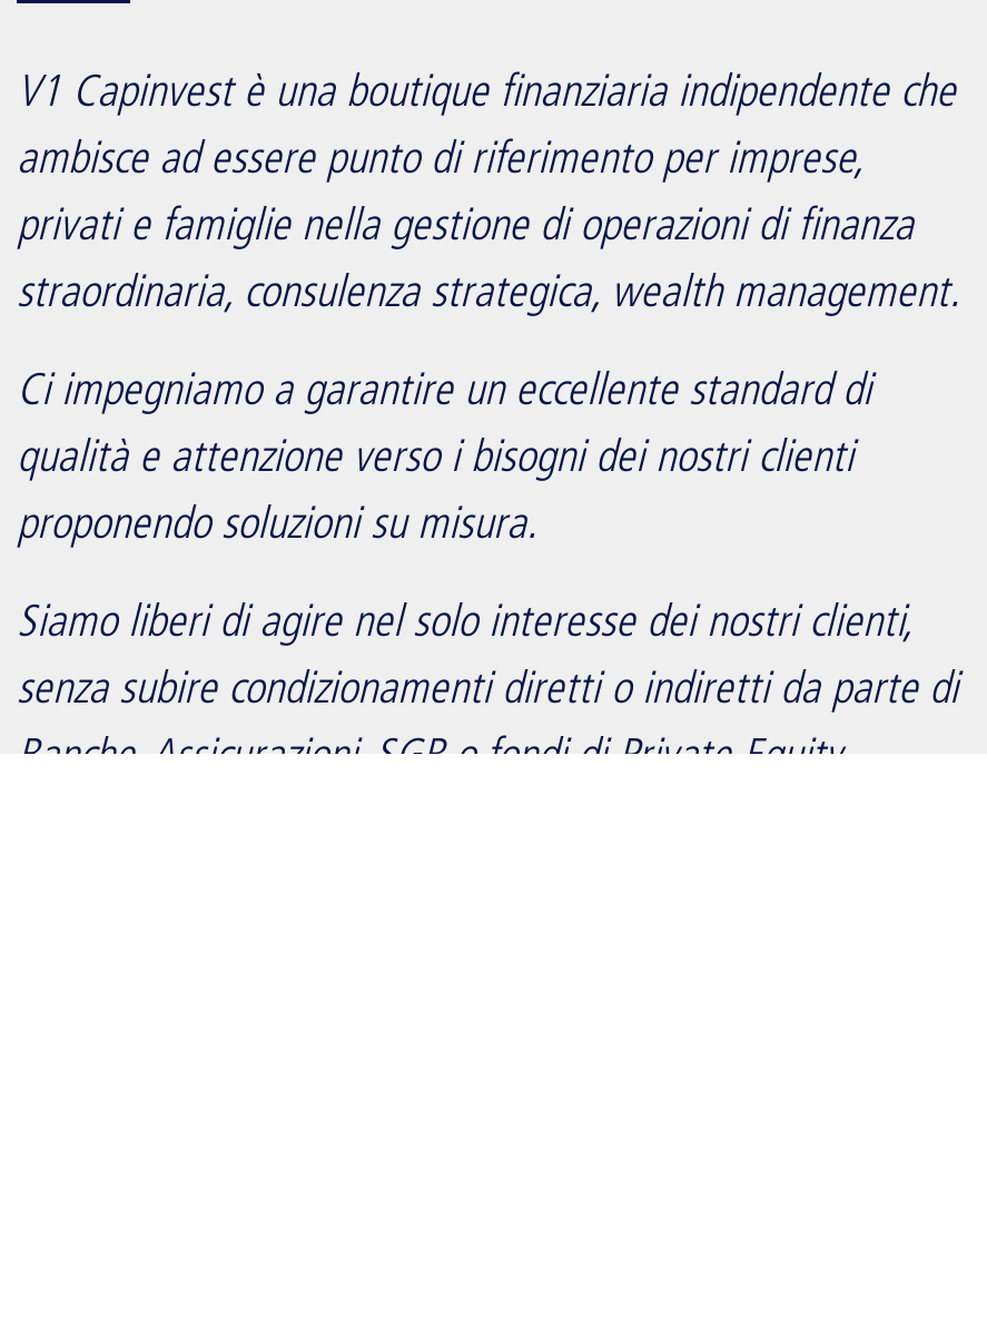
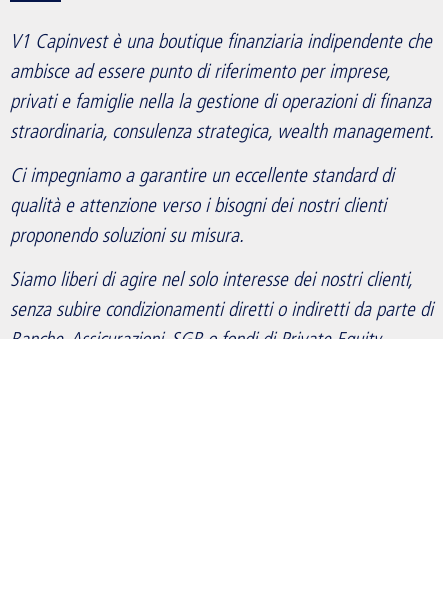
[17,196,914,250] privati e famiglie nella gestione di operazioni di finanza -> [10,89,431,113] privati e famiglie nella la gestione di operazioni di finanza

